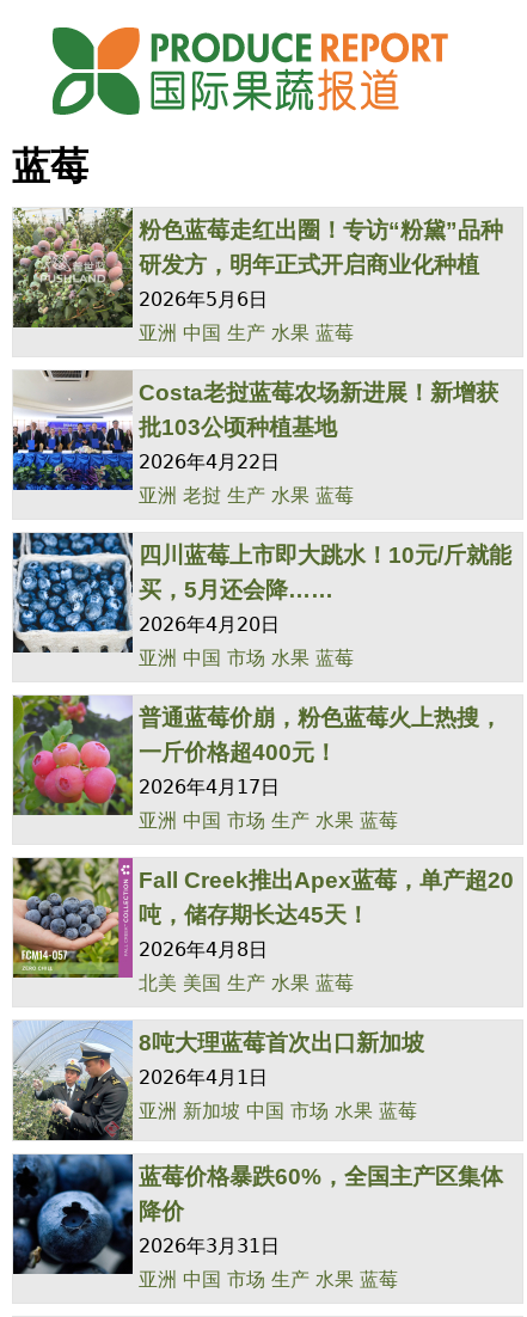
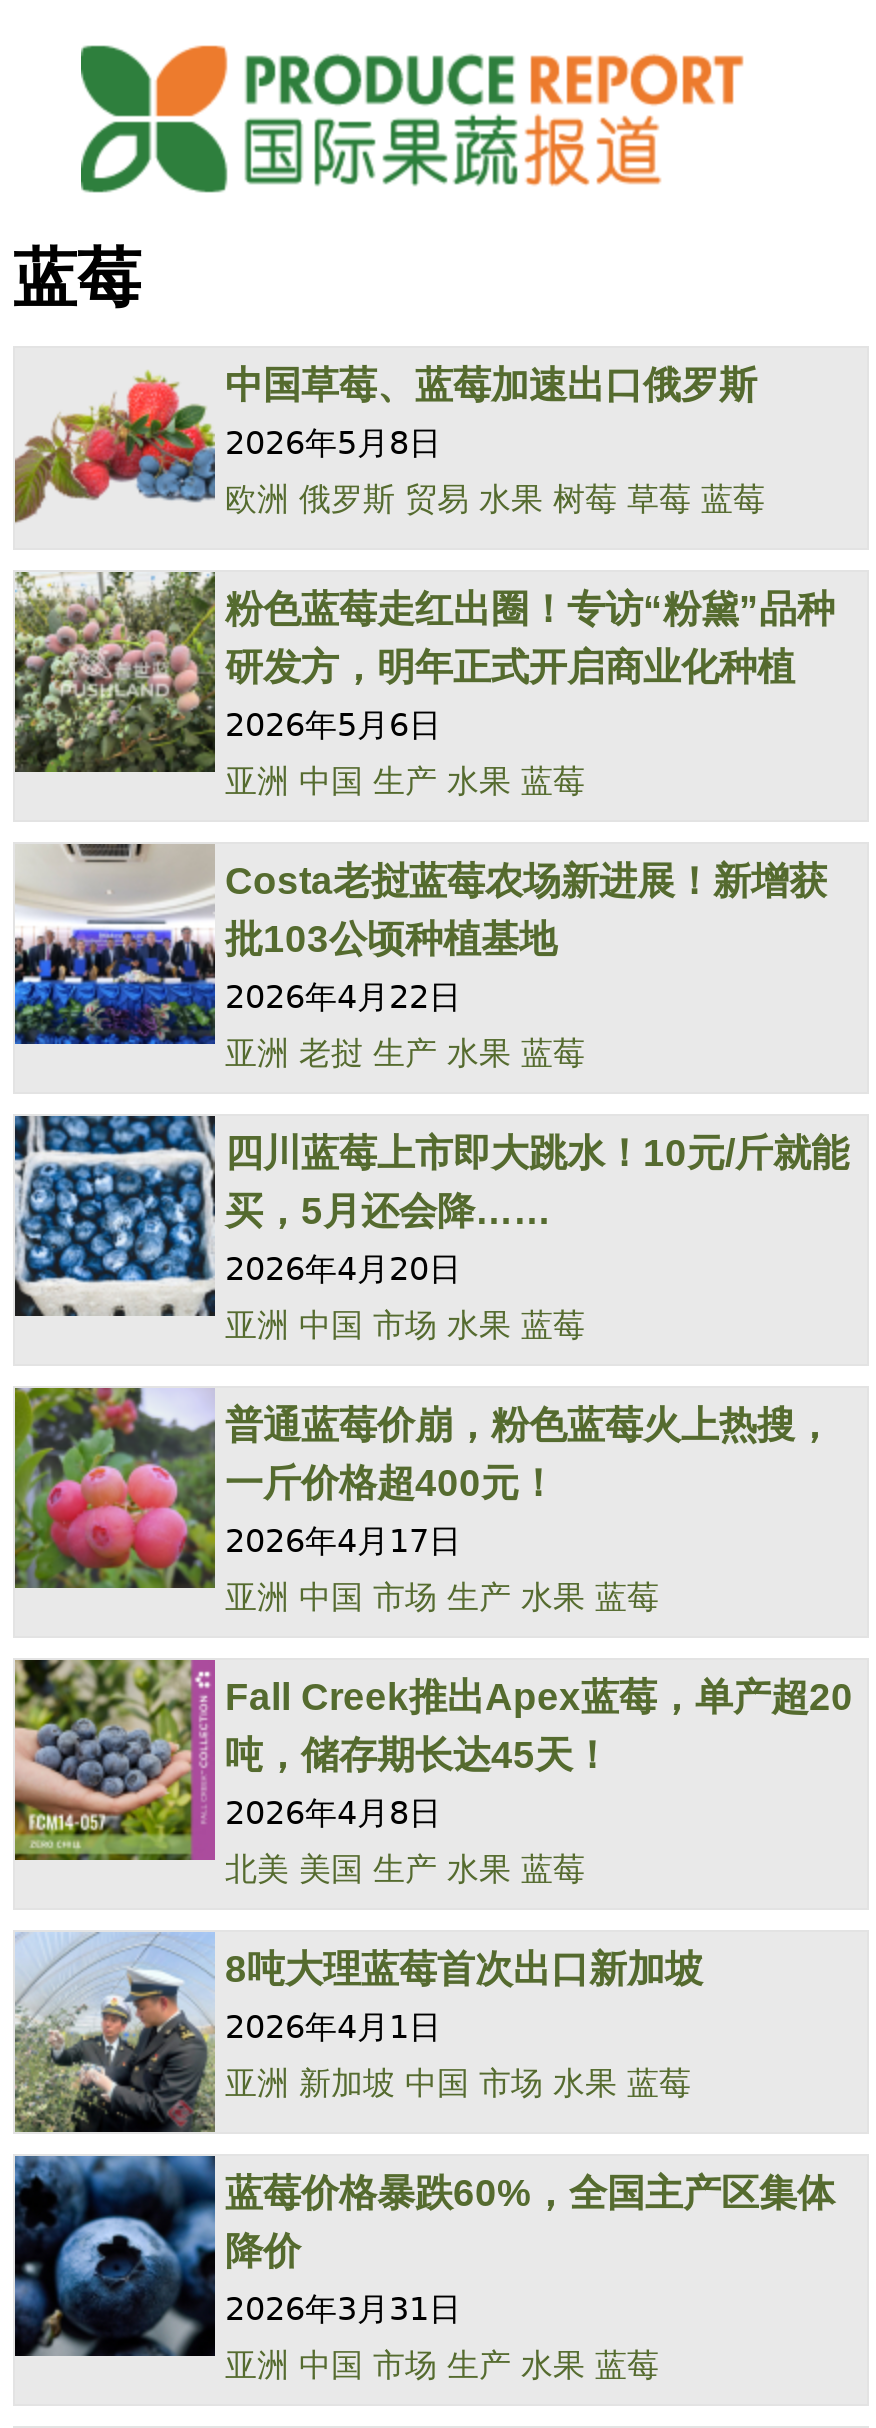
none -> [15,348,765,542] [image] | 中国草莓、蓝莓加速出口俄罗斯 | 2026年5月8日 | 欧洲 俄罗斯 贸易 水果 树莓 草莓 蓝莓

